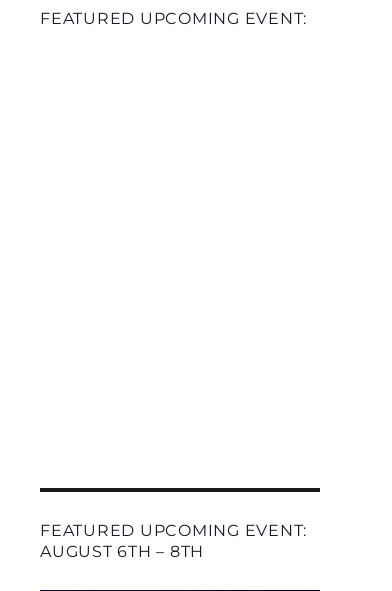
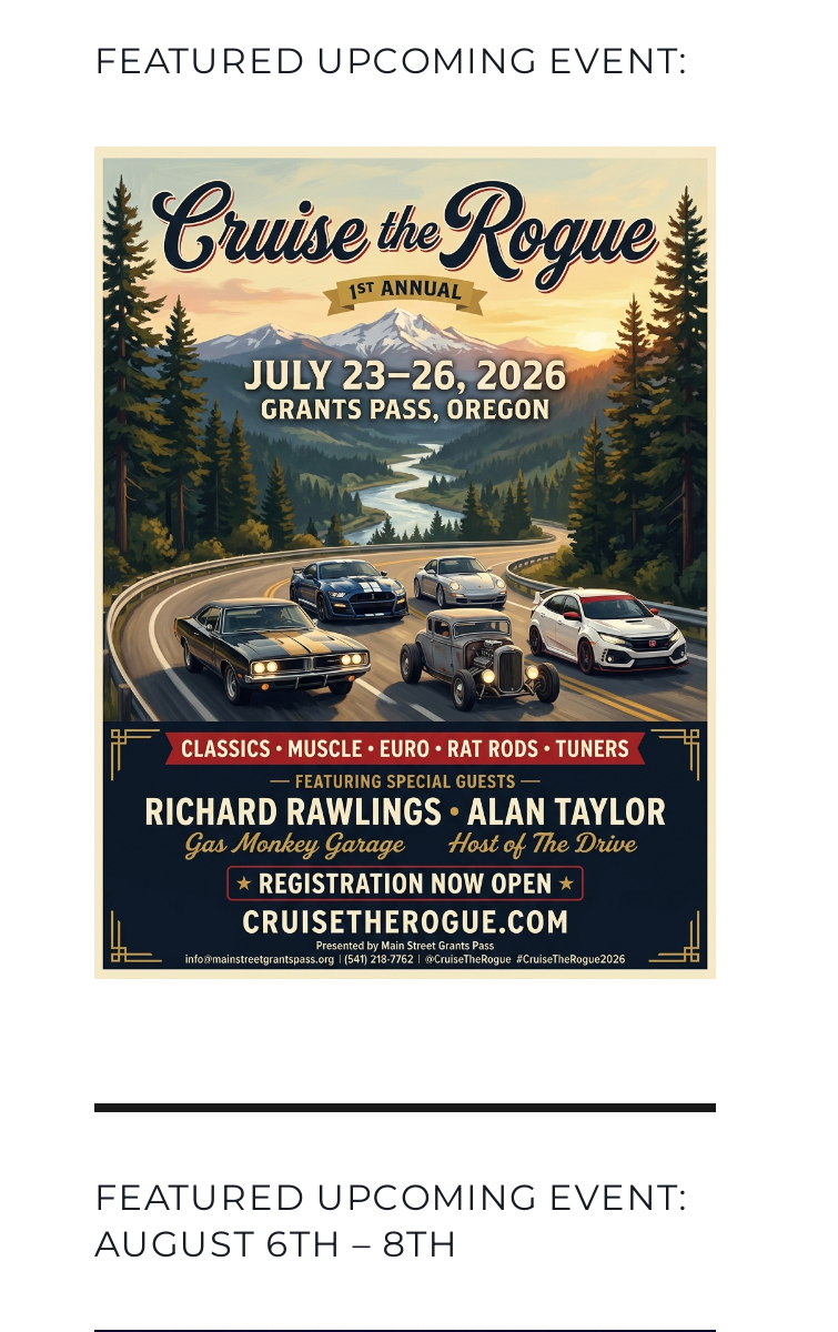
none -> [94,147,716,979] [image]

